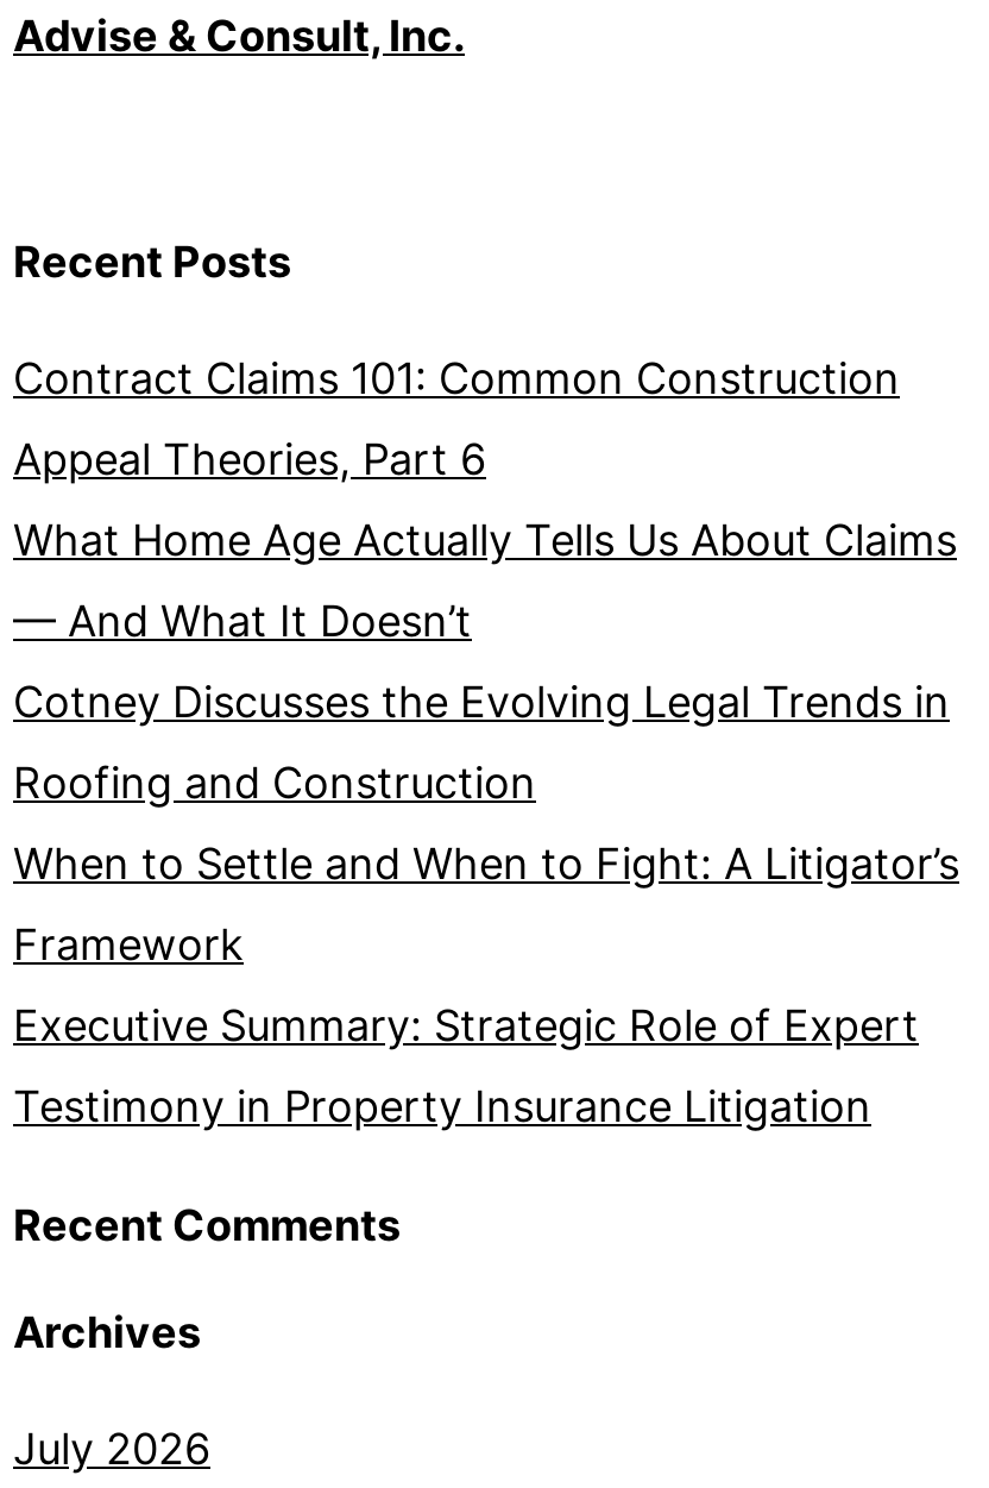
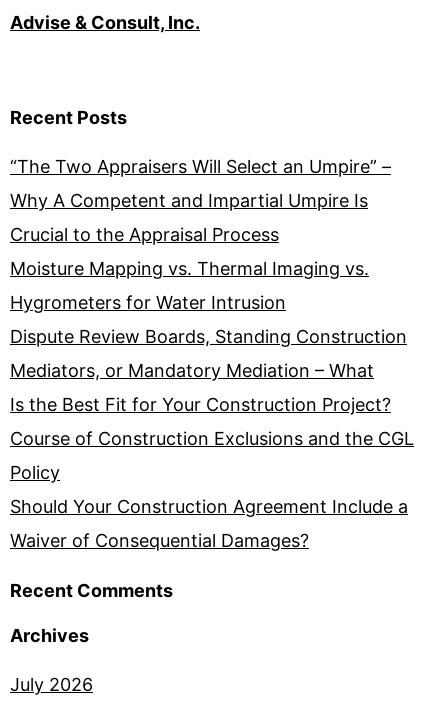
[13,354,959,1132] Contract Claims 101: Common Construction | Appeal Theories, Part 6 | What Home Age Actually Tells Us About Claims | — And What It Doesn’t | Cotney Discusses the Evolving Legal Trends in | Roofing and Construction | When to Settle and When to Fight: A Litigator’s | Framework | Executive Summary: Strategic Role of Expert | Testimony in Property Insurance Litigation -> [10,156,414,551] “The Two Appraisers Will Select an Umpire” – | Why A Competent and Impartial Umpire Is | Crucial to the Appraisal Process | Moisture Mapping vs. Thermal Imaging vs. | Hygrometers for Water Intrusion | Dispute Review Boards, Standing Construction | Mediators, or Mandatory Mediation – What | Is the Best Fit for Your Construction Project? | Course of Construction Exclusions and the CGL | Policy | Should Your Construction Agreement Include a | Waiver of Consequential Damages?

